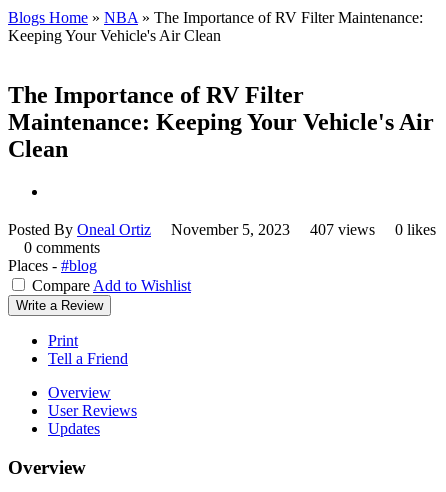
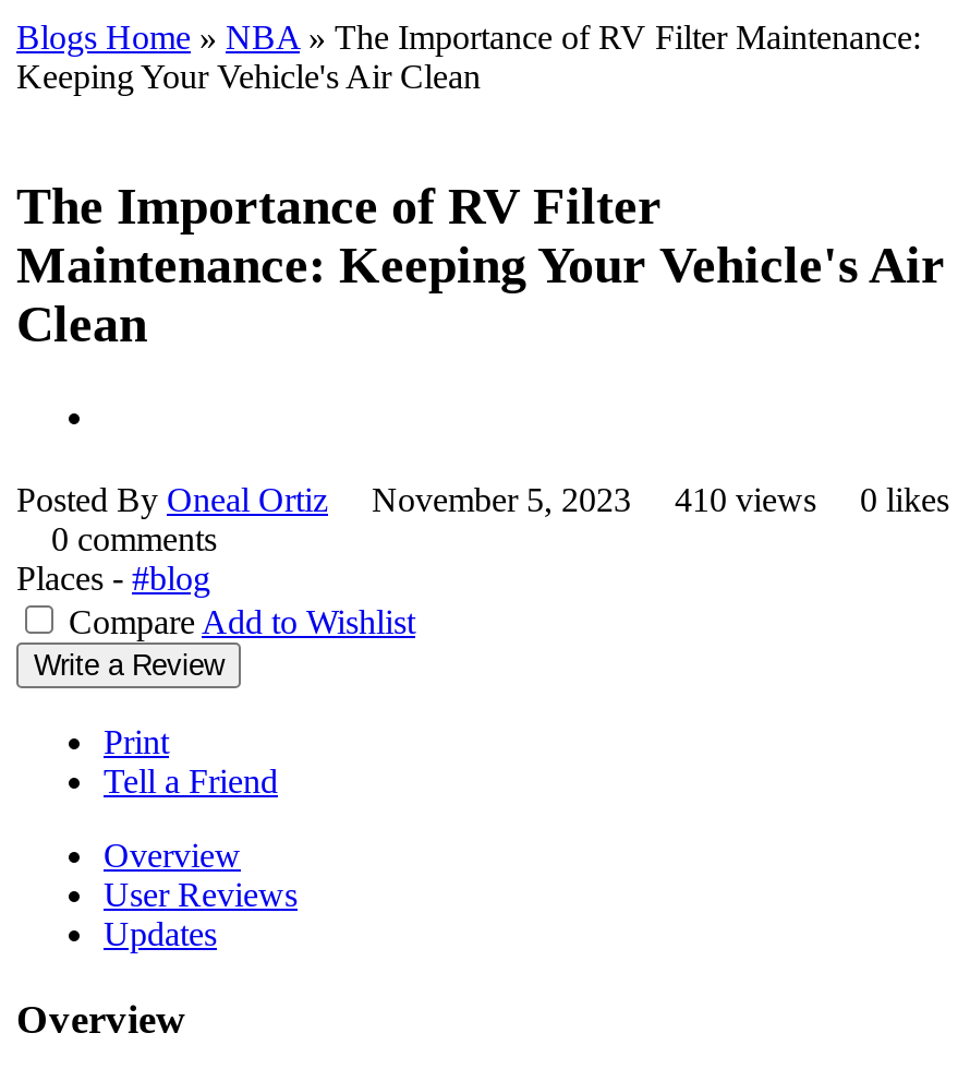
[8,221,436,238] Posted By Oneal Ortiz November 5, 2023 407 views 0 likes -> [16,481,949,519] Posted By Oneal Ortiz November 5, 2023 410 views 0 likes

